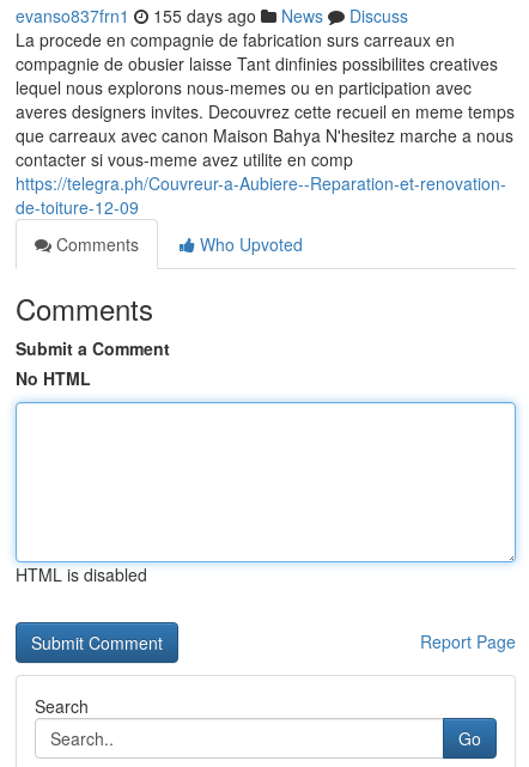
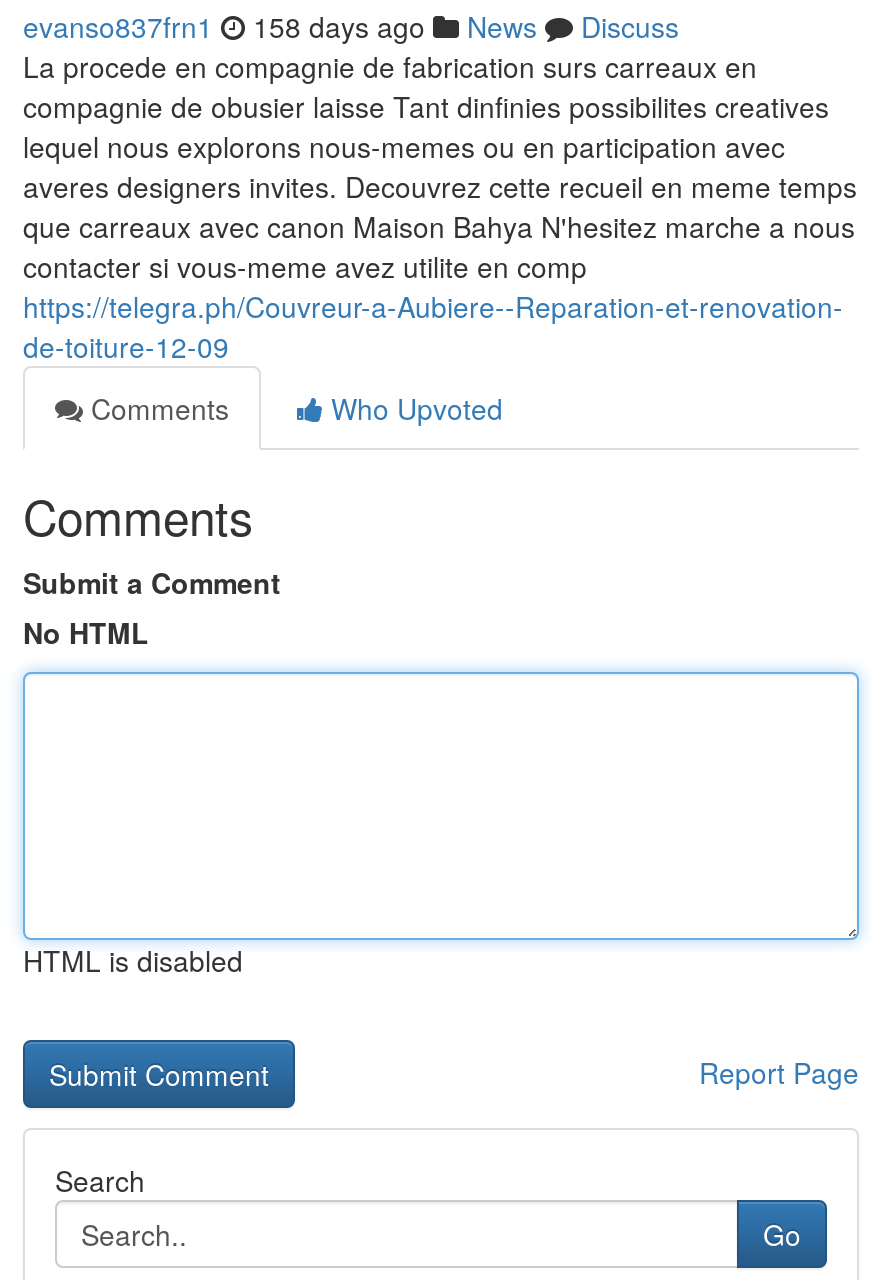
[16,4,408,28] evanso837frn1 155 days ago News Discuss -> [23,6,679,46] evanso837frn1 158 days ago News Discuss

